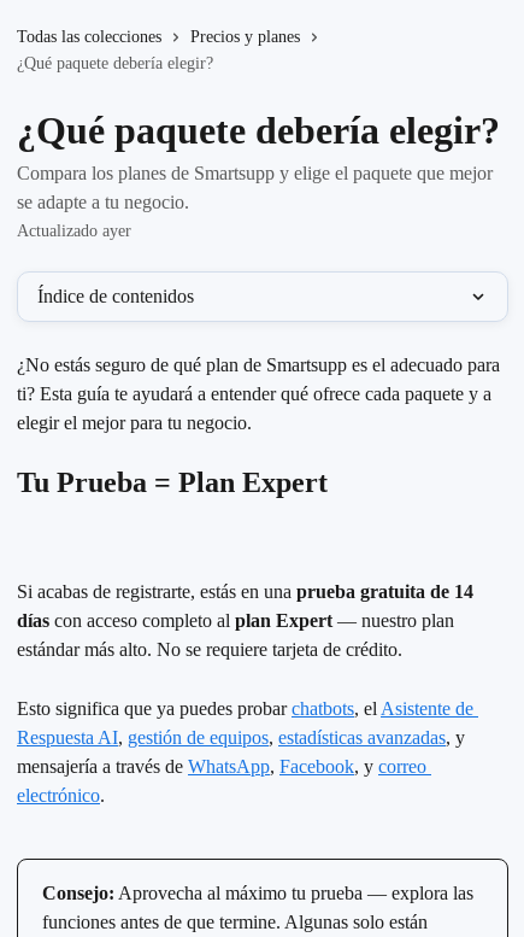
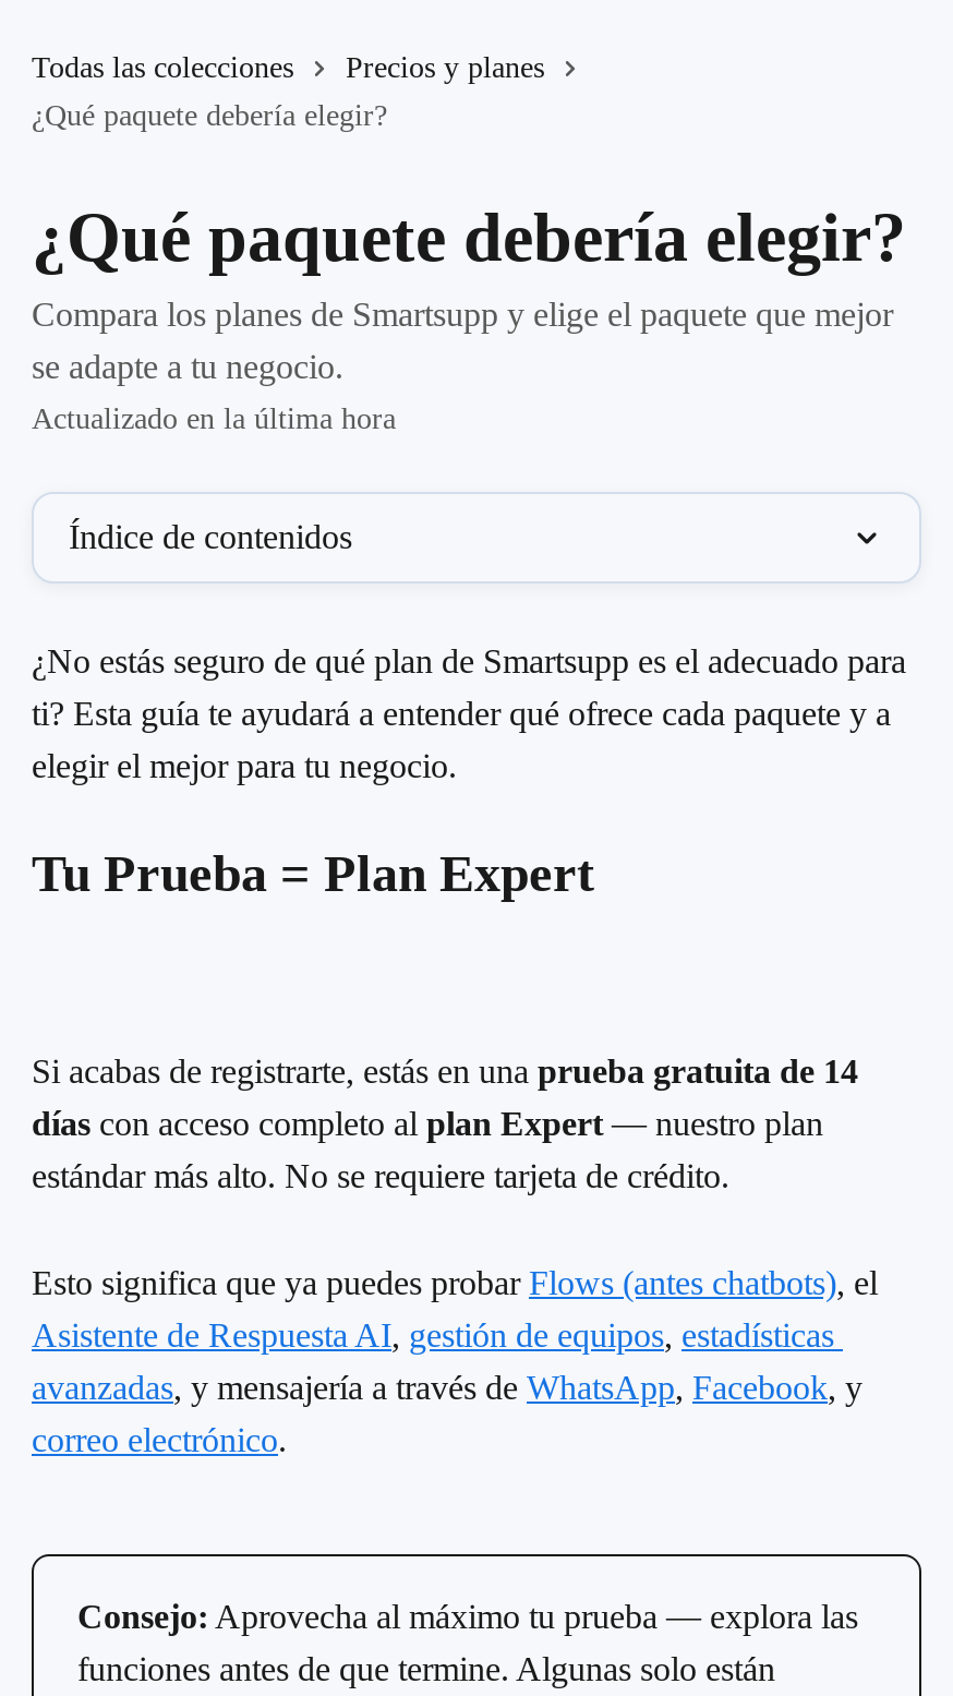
[17,222,131,240] Actualizado ayer -> [32,402,396,435] Actualizado en la última hora
[17,698,478,805] Esto significa que ya puedes probar chatbots, el Asistente de | Respuesta AI, gestión de equipos, estadísticas avanzadas, y | mensajería a través de WhatsApp, Facebook, y correo | electrónico. -> [32,1264,884,1458] Esto significa que ya puedes probar Flows (antes chatbots), el | Asistente de Respuesta AI, gestión de equipos, estadísticas | avanzadas, y mensajería a través de WhatsApp, Facebook, y | correo electrónico.

